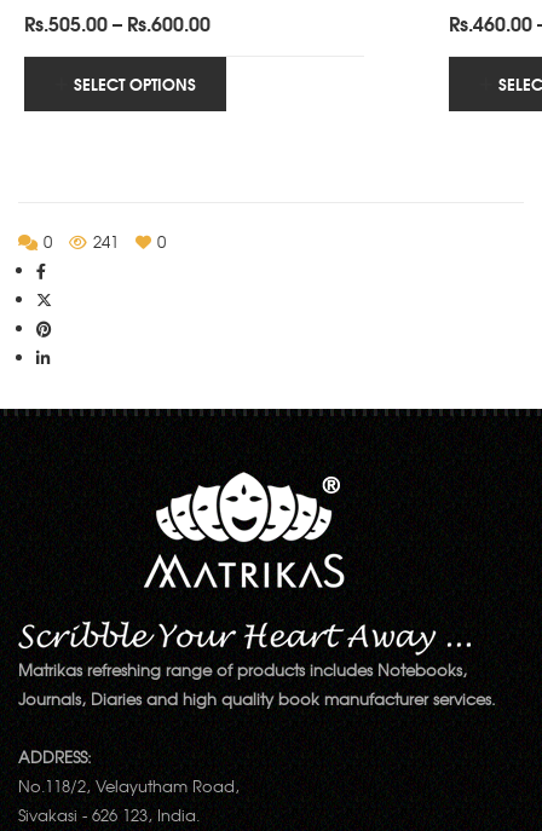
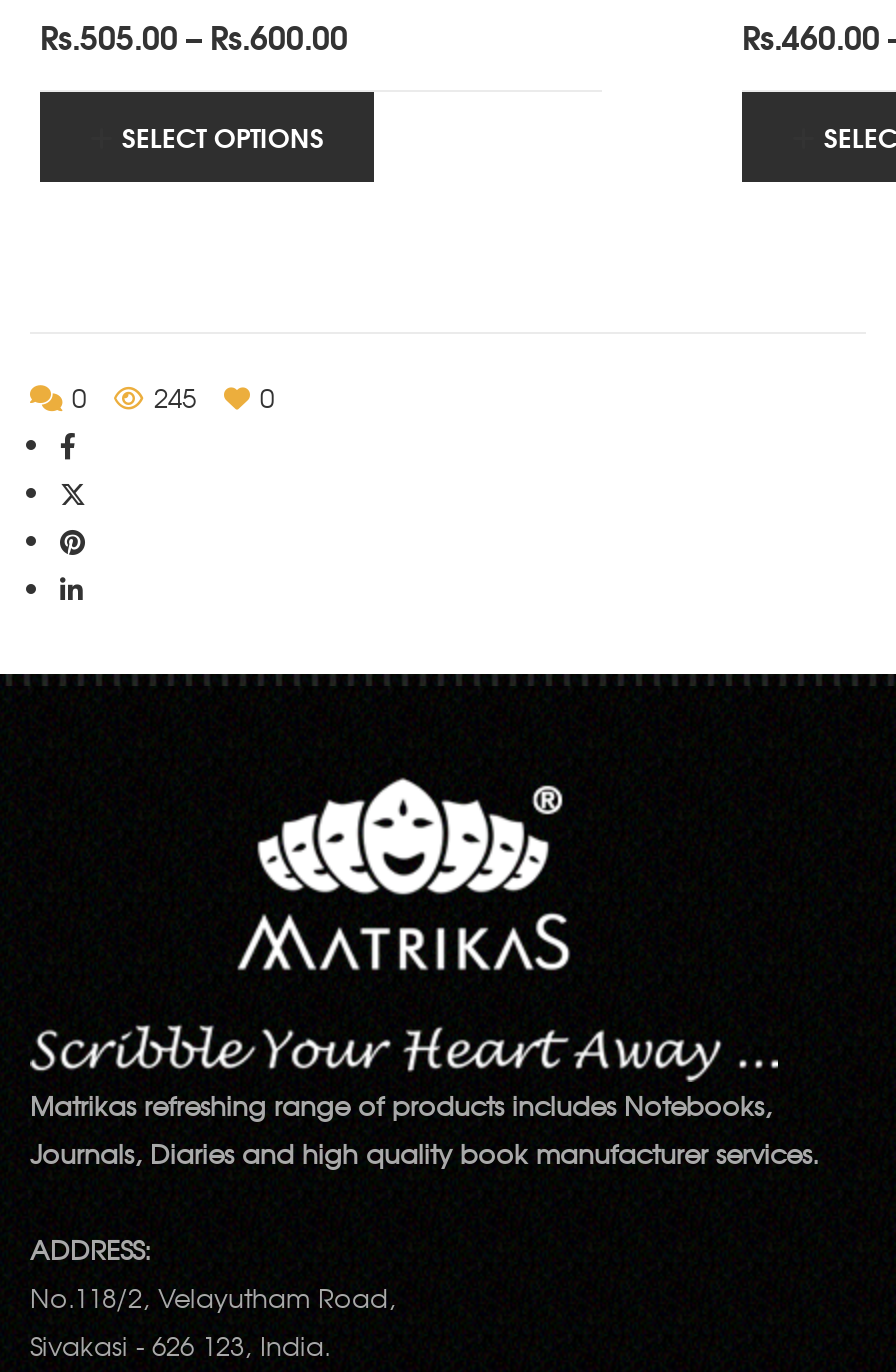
[44,230,166,253] 0 241 0 -> [72,379,274,417] 0 245 0

